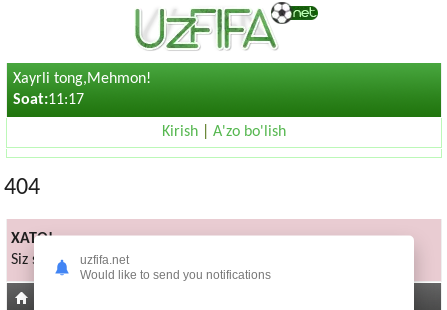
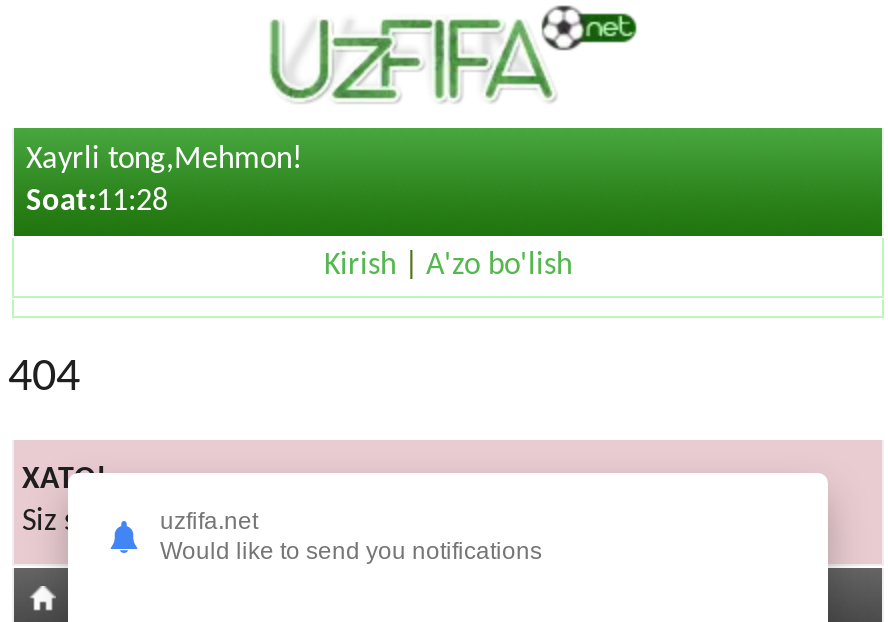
[13,92,84,108] Soat:11:17 -> [26,186,168,218] Soat:11:28

